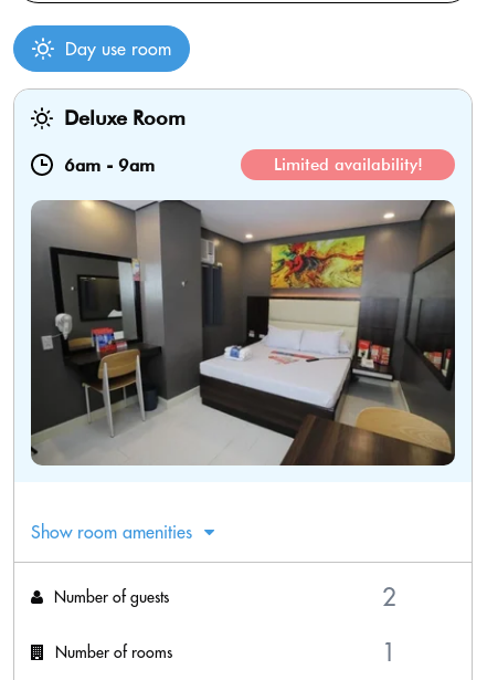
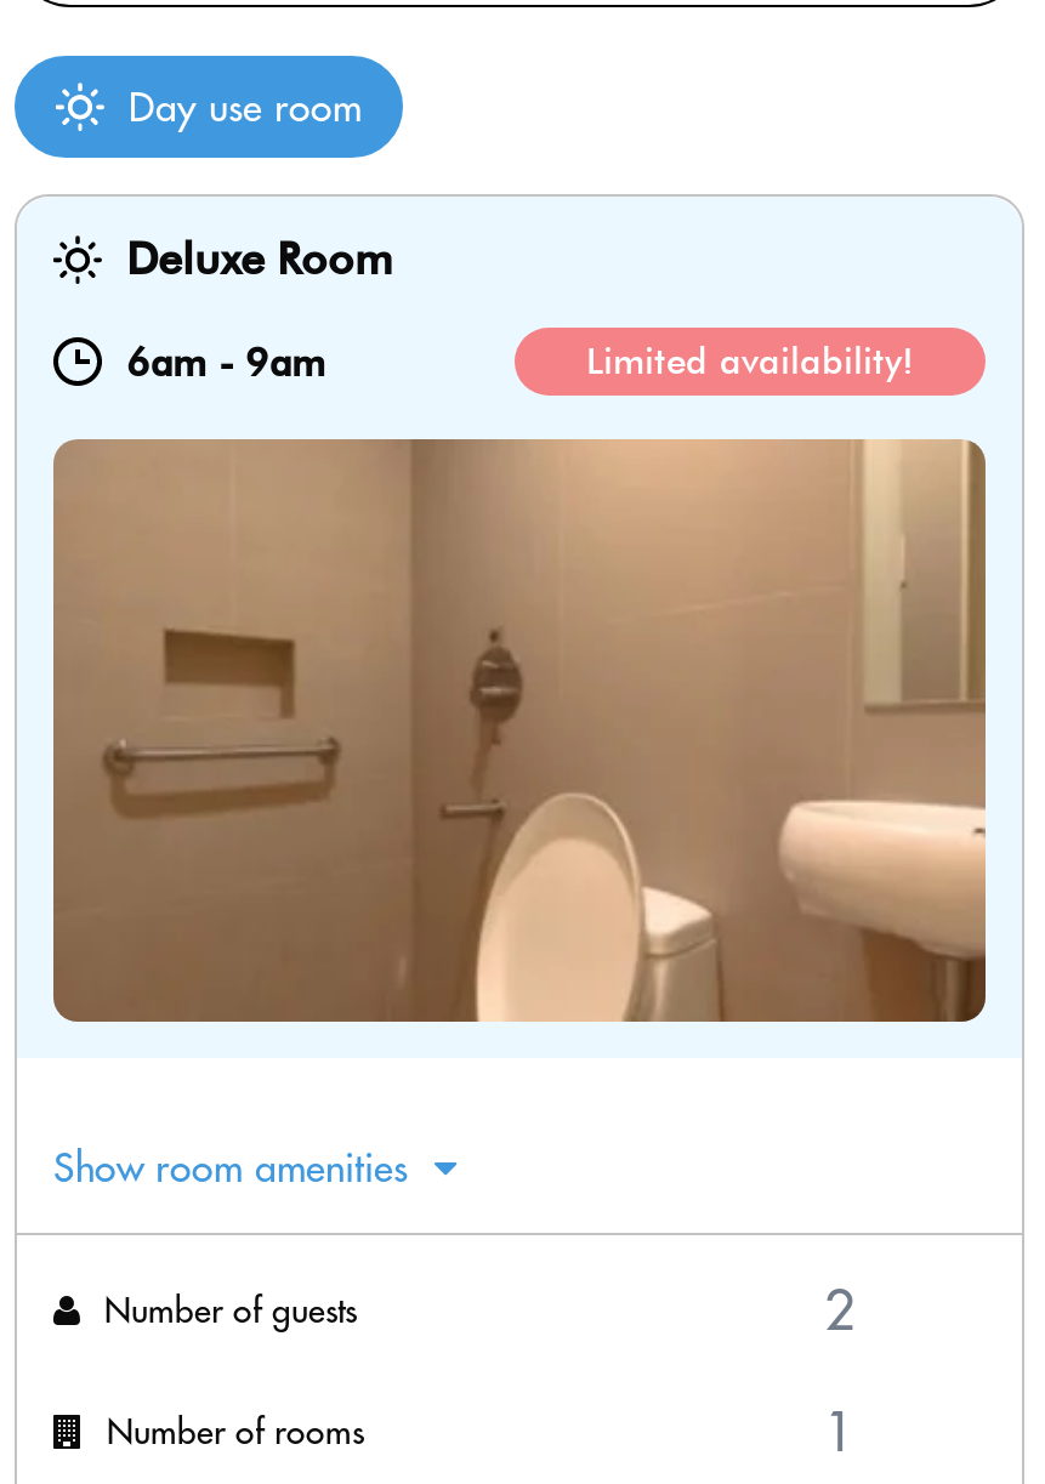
[30,199,456,467] [image] -> [51,437,988,1024] [image]

